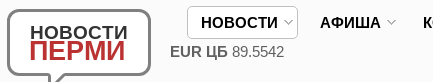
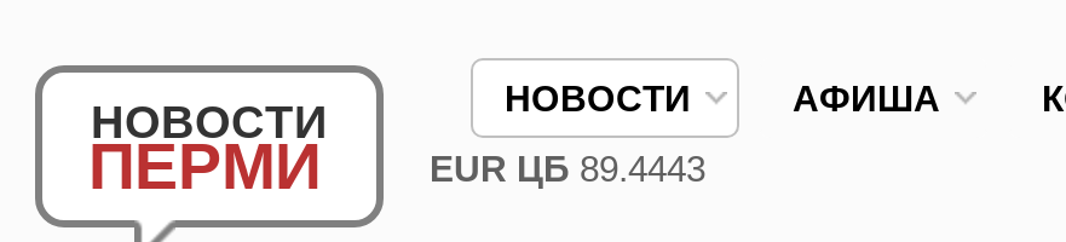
[170,43,284,60] EUR ЦБ 89.5542 -> [430,148,705,189] EUR ЦБ 89.4443

